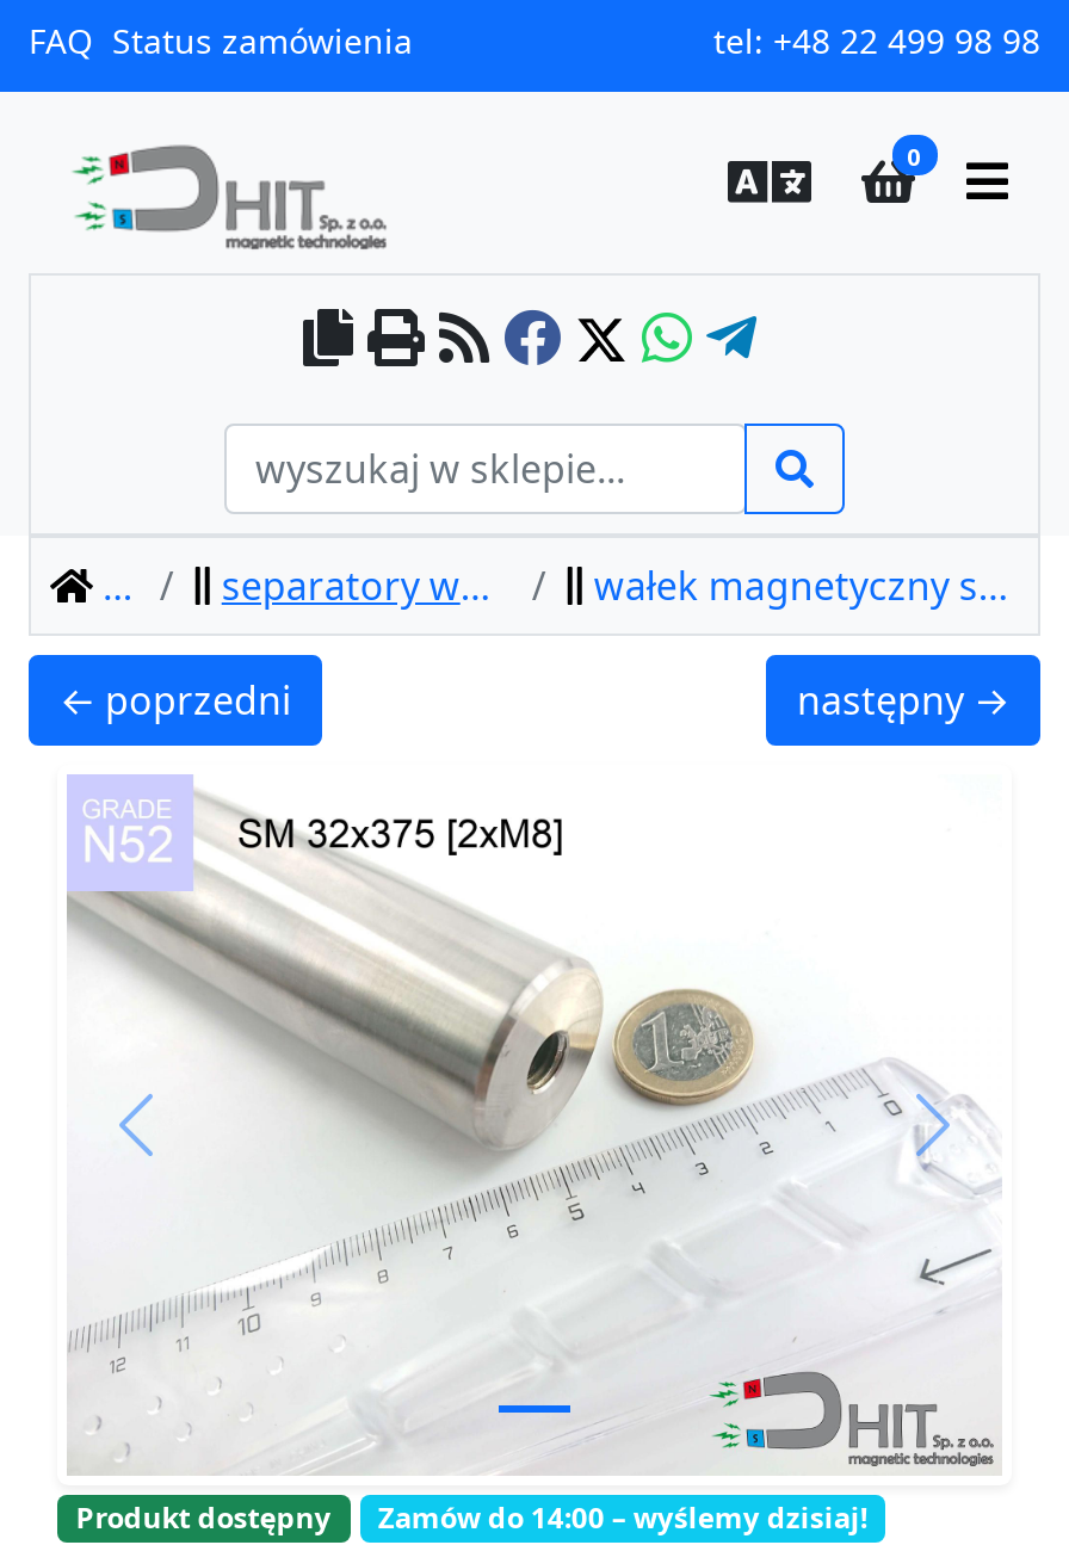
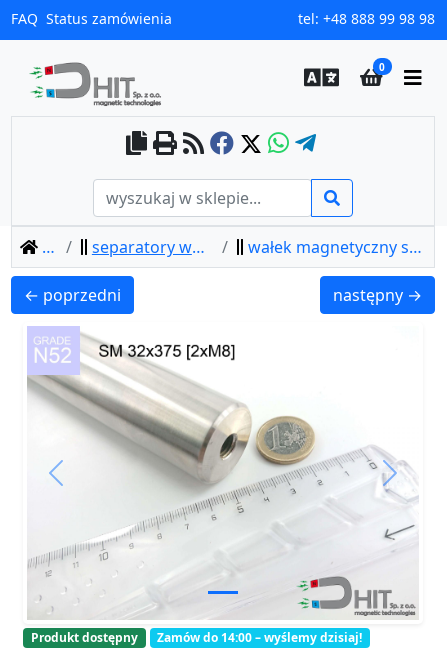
[713,18,1040,63] tel: +48 22 499 98 98 -> [298,9,435,28] tel: +48 888 99 98 98

